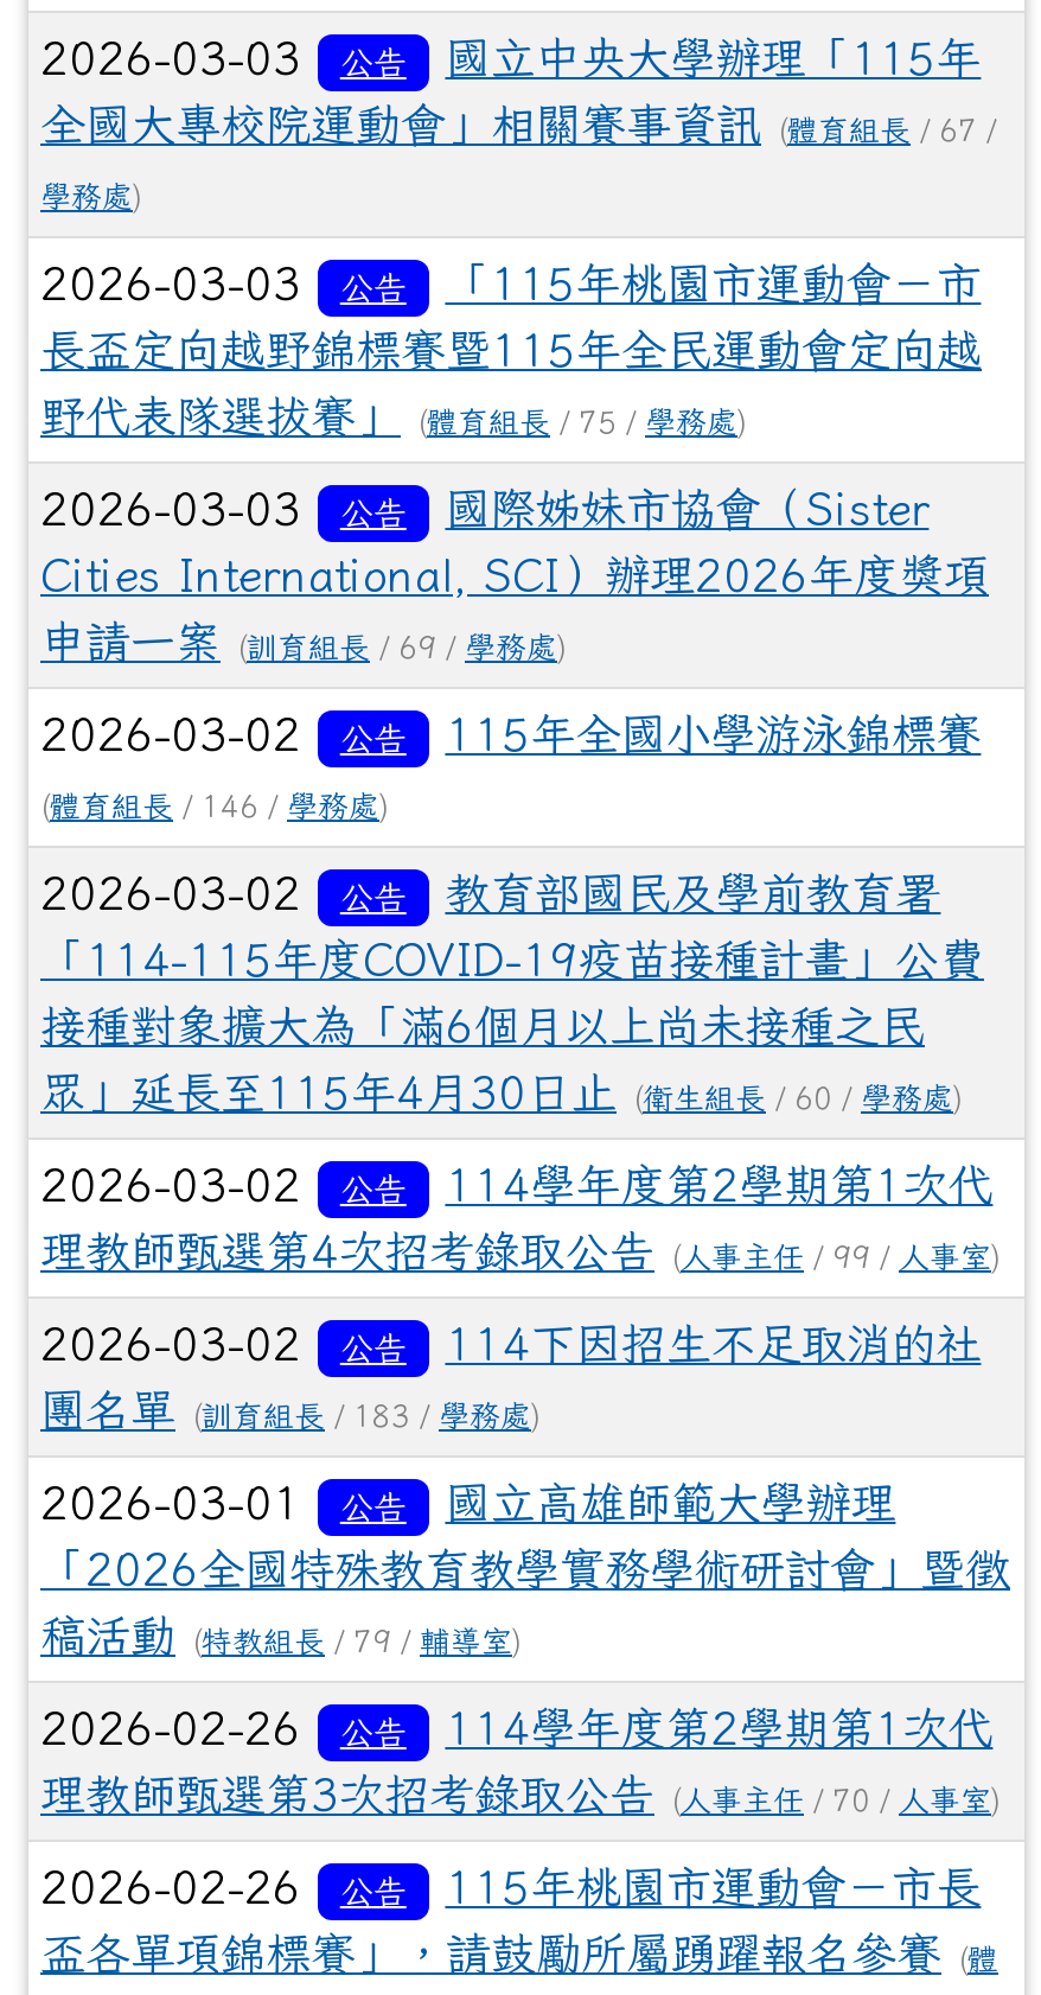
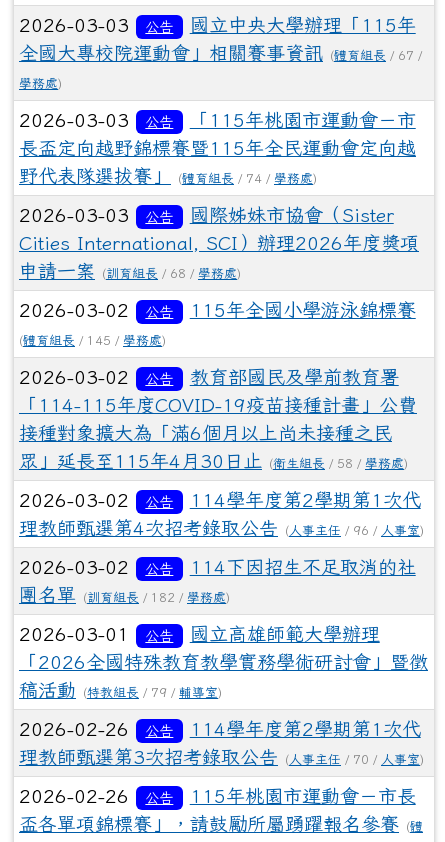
[40,393,747,438] 野代表隊選拔賽」 (體育組長/ 75 /學務處) -> [19,166,317,185] 野代表隊選拔賽」 (體育組長/ 74 /學務處)
[40,619,567,664] 申請一案 (訓育組長/ 69 /學務處) -> [19,261,241,280] 申請一案 (訓育組長/ 68 /學務處)
[40,792,389,823] (體育組長/ 146 /學務處) -> [19,334,166,347] (體育組長/ 145 /學務處)
[40,1069,963,1114] 眾」延長至115年4月30日止 (衛生組長/ 60 /學務處) -> [19,451,408,470] 眾」延長至115年4月30日止 (衛生組長/ 58 /學務處)
[40,1228,1001,1273] 理教師甄選第4次招考錄取公告 (人事主任/ 99 /人事室) -> [19,518,424,537] 理教師甄選第4次招考錄取公告 (人事主任/ 96 /人事室)
[40,1387,541,1432] 團名單 (訓育組長/ 183 /學務處) -> [19,585,230,604] 團名單 (訓育組長/ 182 /學務處)

